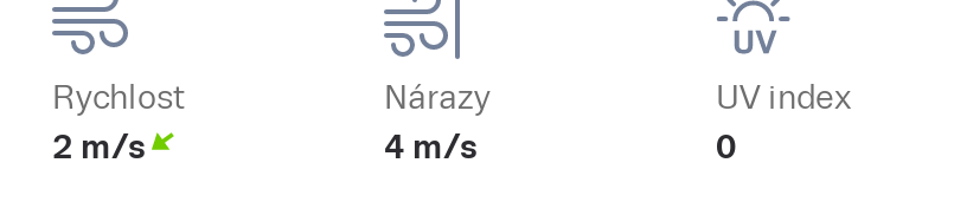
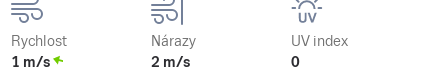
[52,128,145,165] 2 m/s -> [11,54,50,70] 1 m/s
[384,128,476,165] 4 m/s -> [151,54,190,70] 2 m/s

